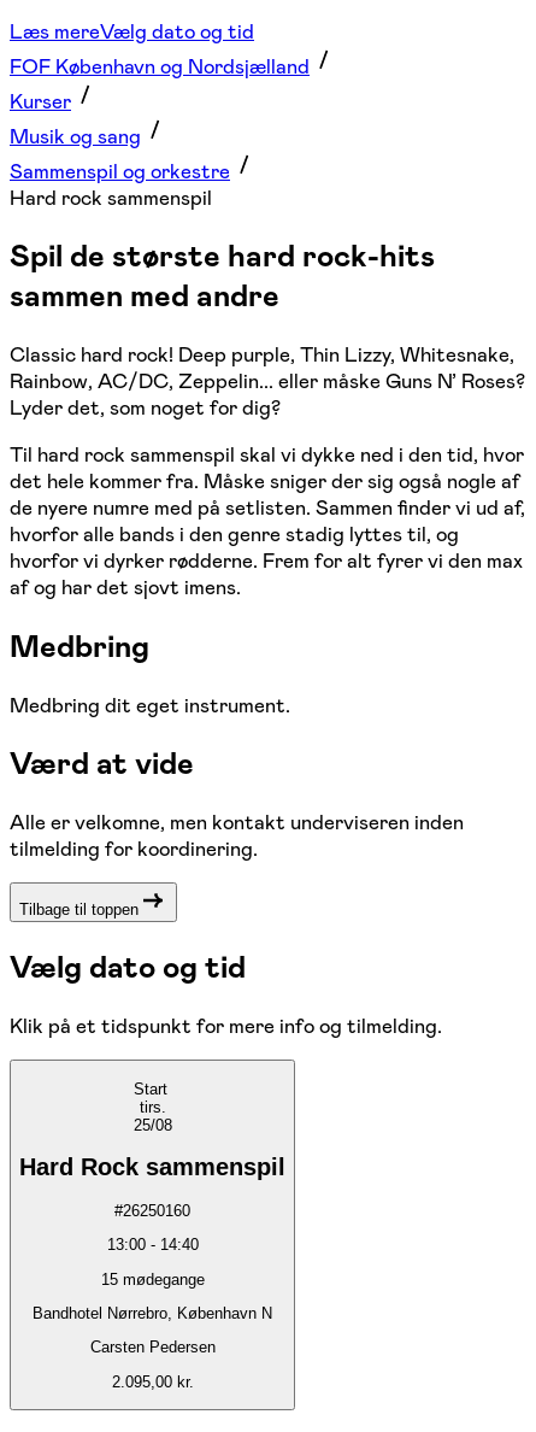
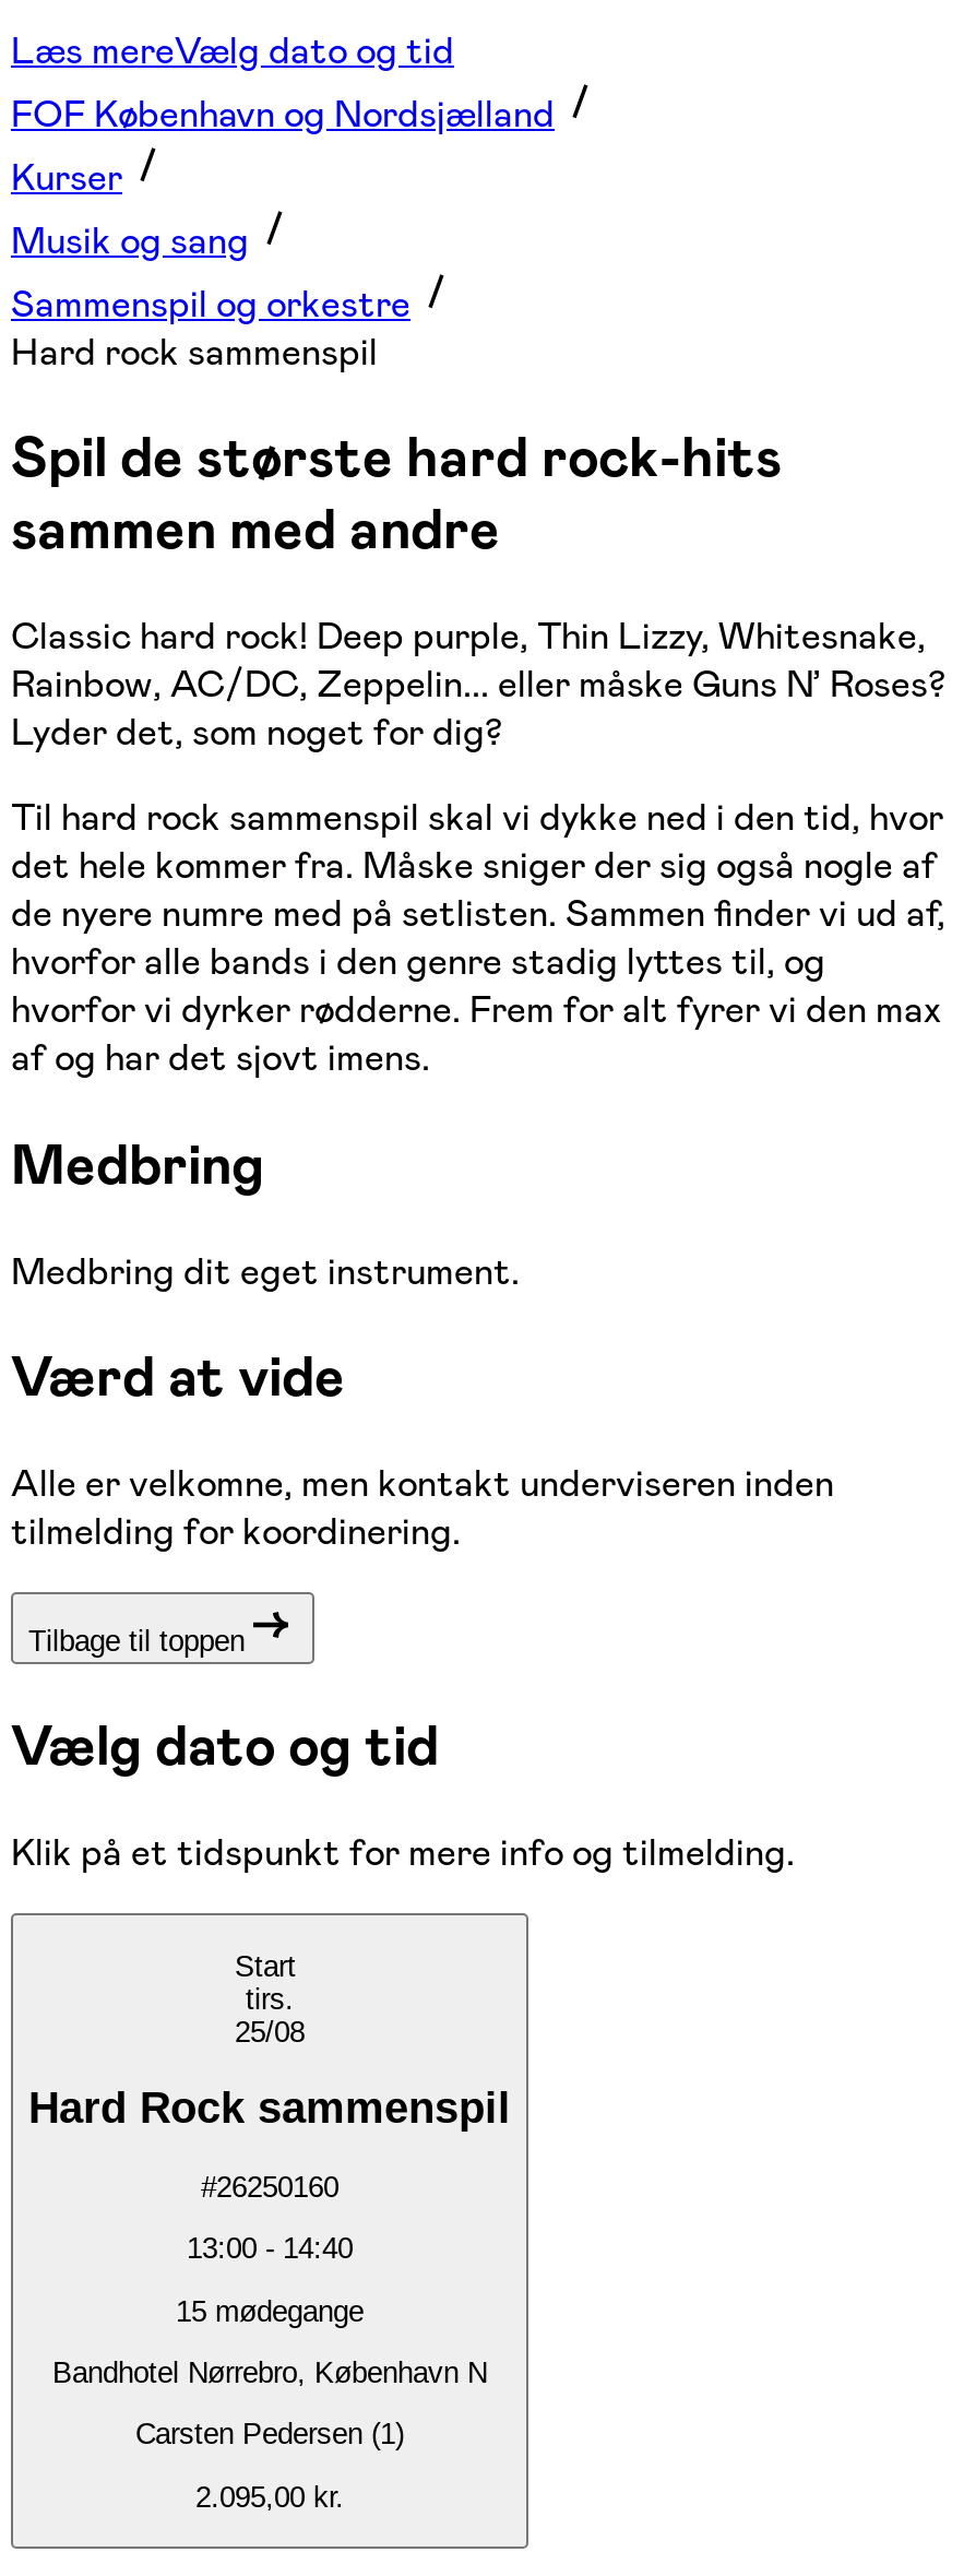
[90,1338,215,1356] Carsten Pedersen -> [135,2418,404,2451] Carsten Pedersen (1)

